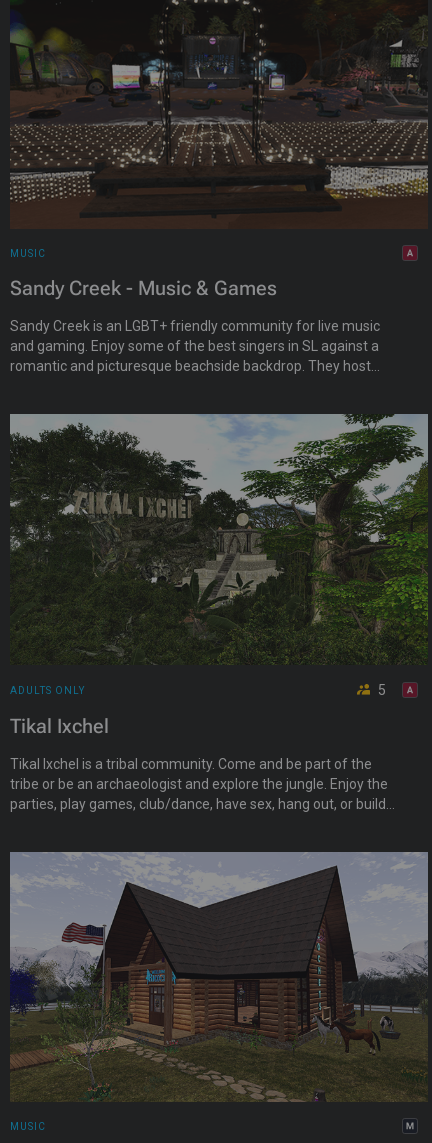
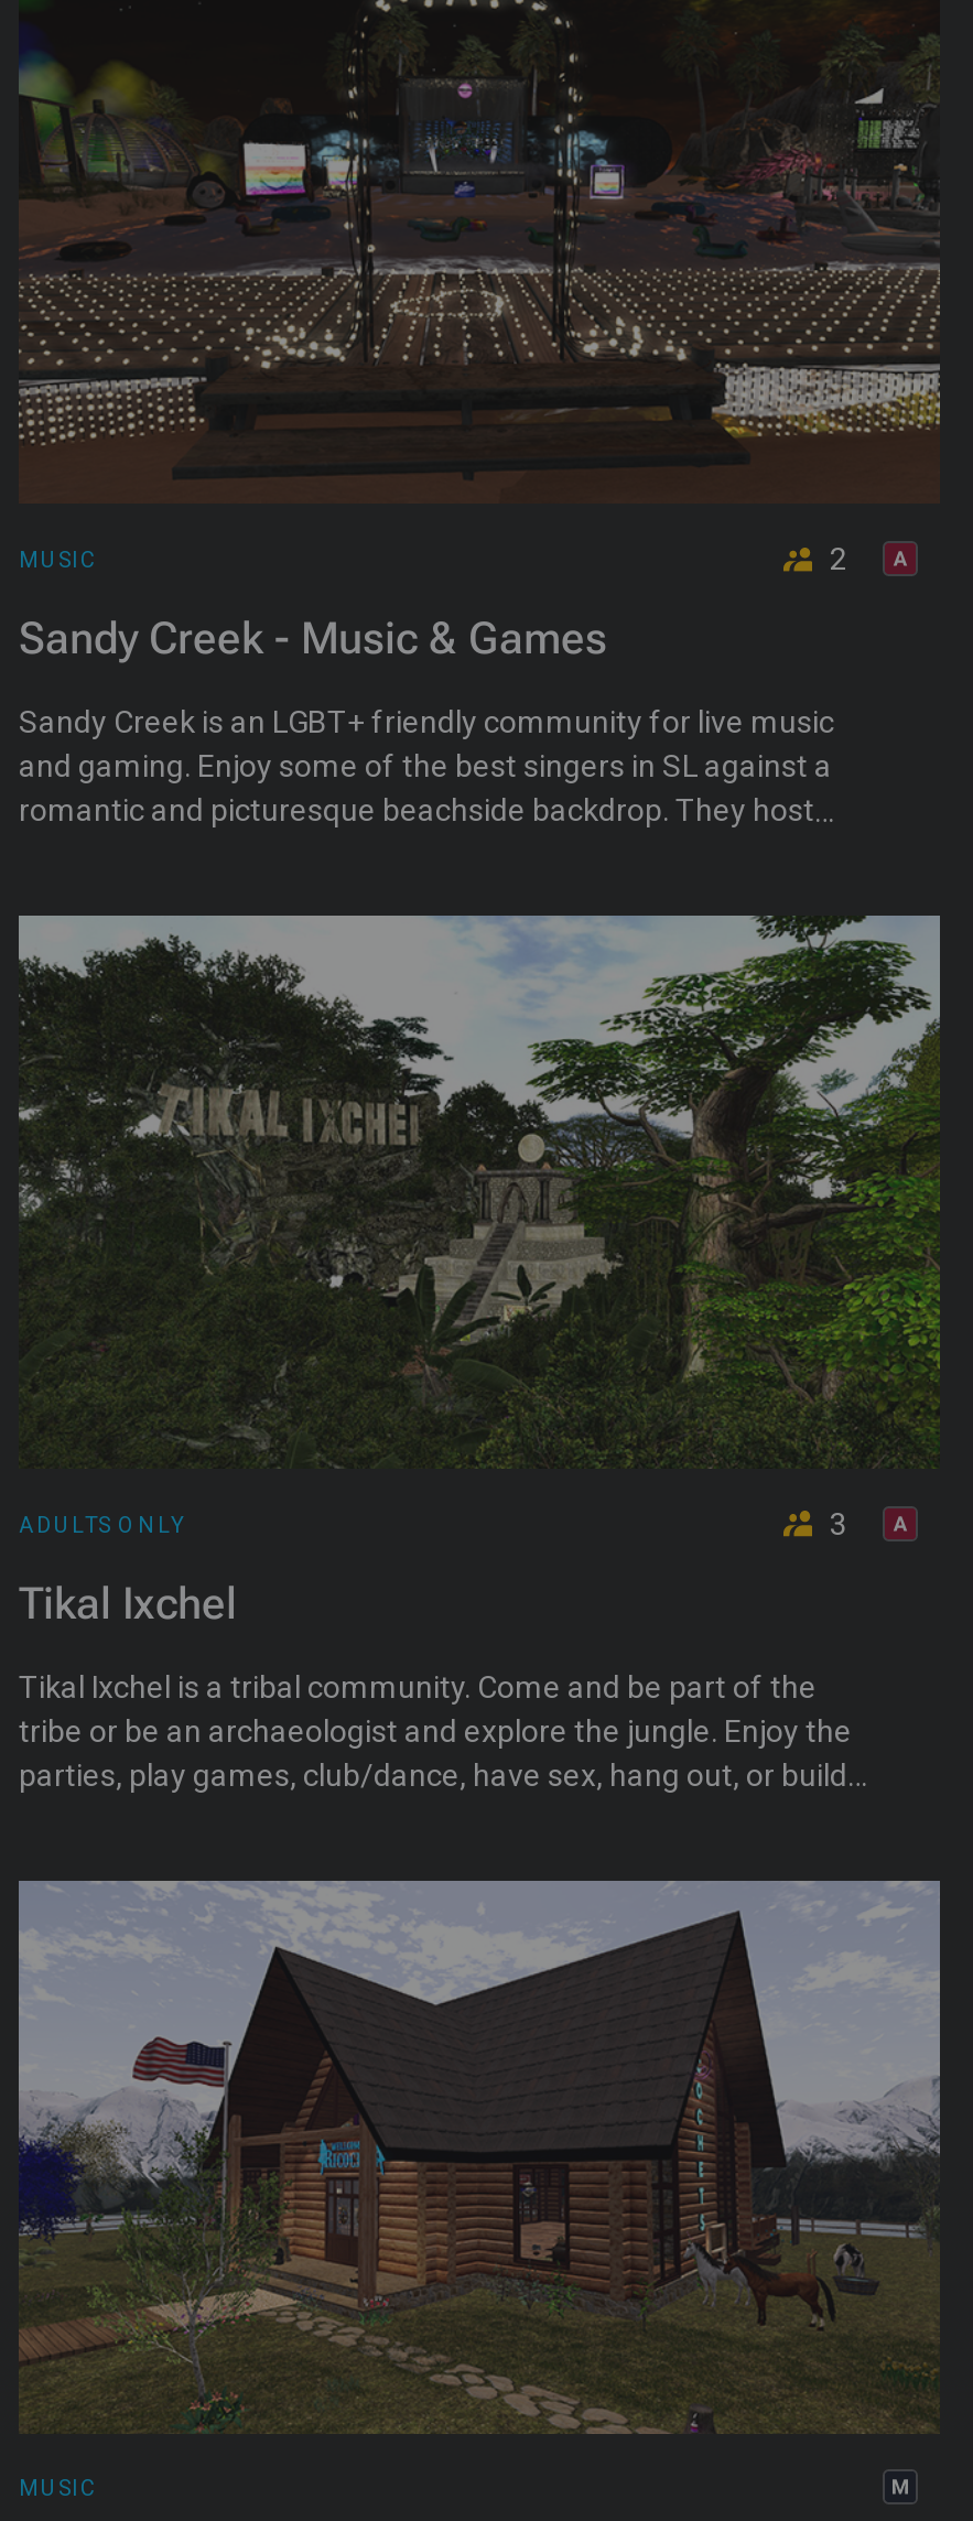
none -> [830,542,847,577] 2
[378,682,386,698] 5 -> [830,1506,847,1542] 3

